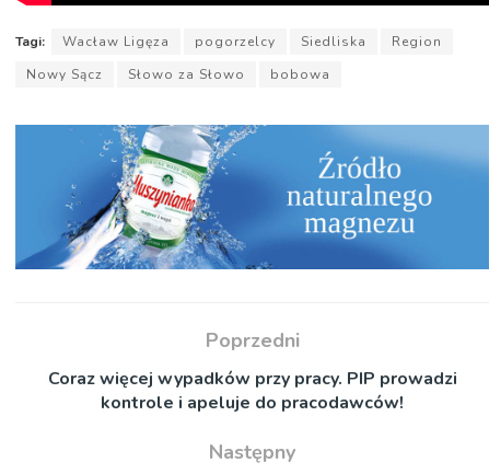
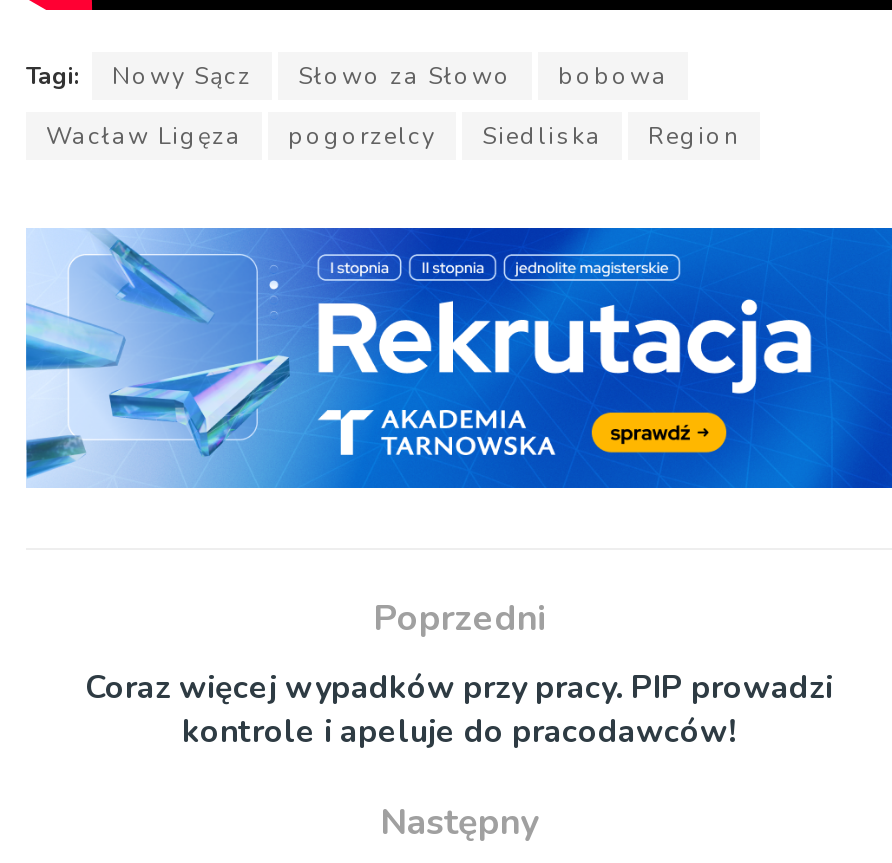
moved [62,33,442,50] -> [46,120,740,152]: Wacław Ligęza | pogorzelcy | Siedliska | Region
moved [26,65,330,83] -> [112,60,668,92]: Nowy Sącz | Słowo za Słowo | bobowa
[15,124,486,270] [image] -> [26,228,886,490] [image]

